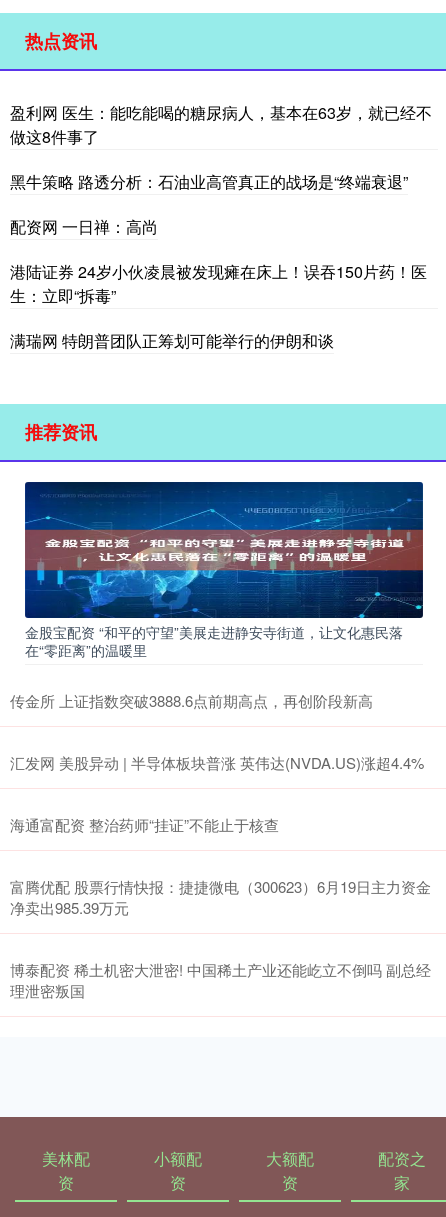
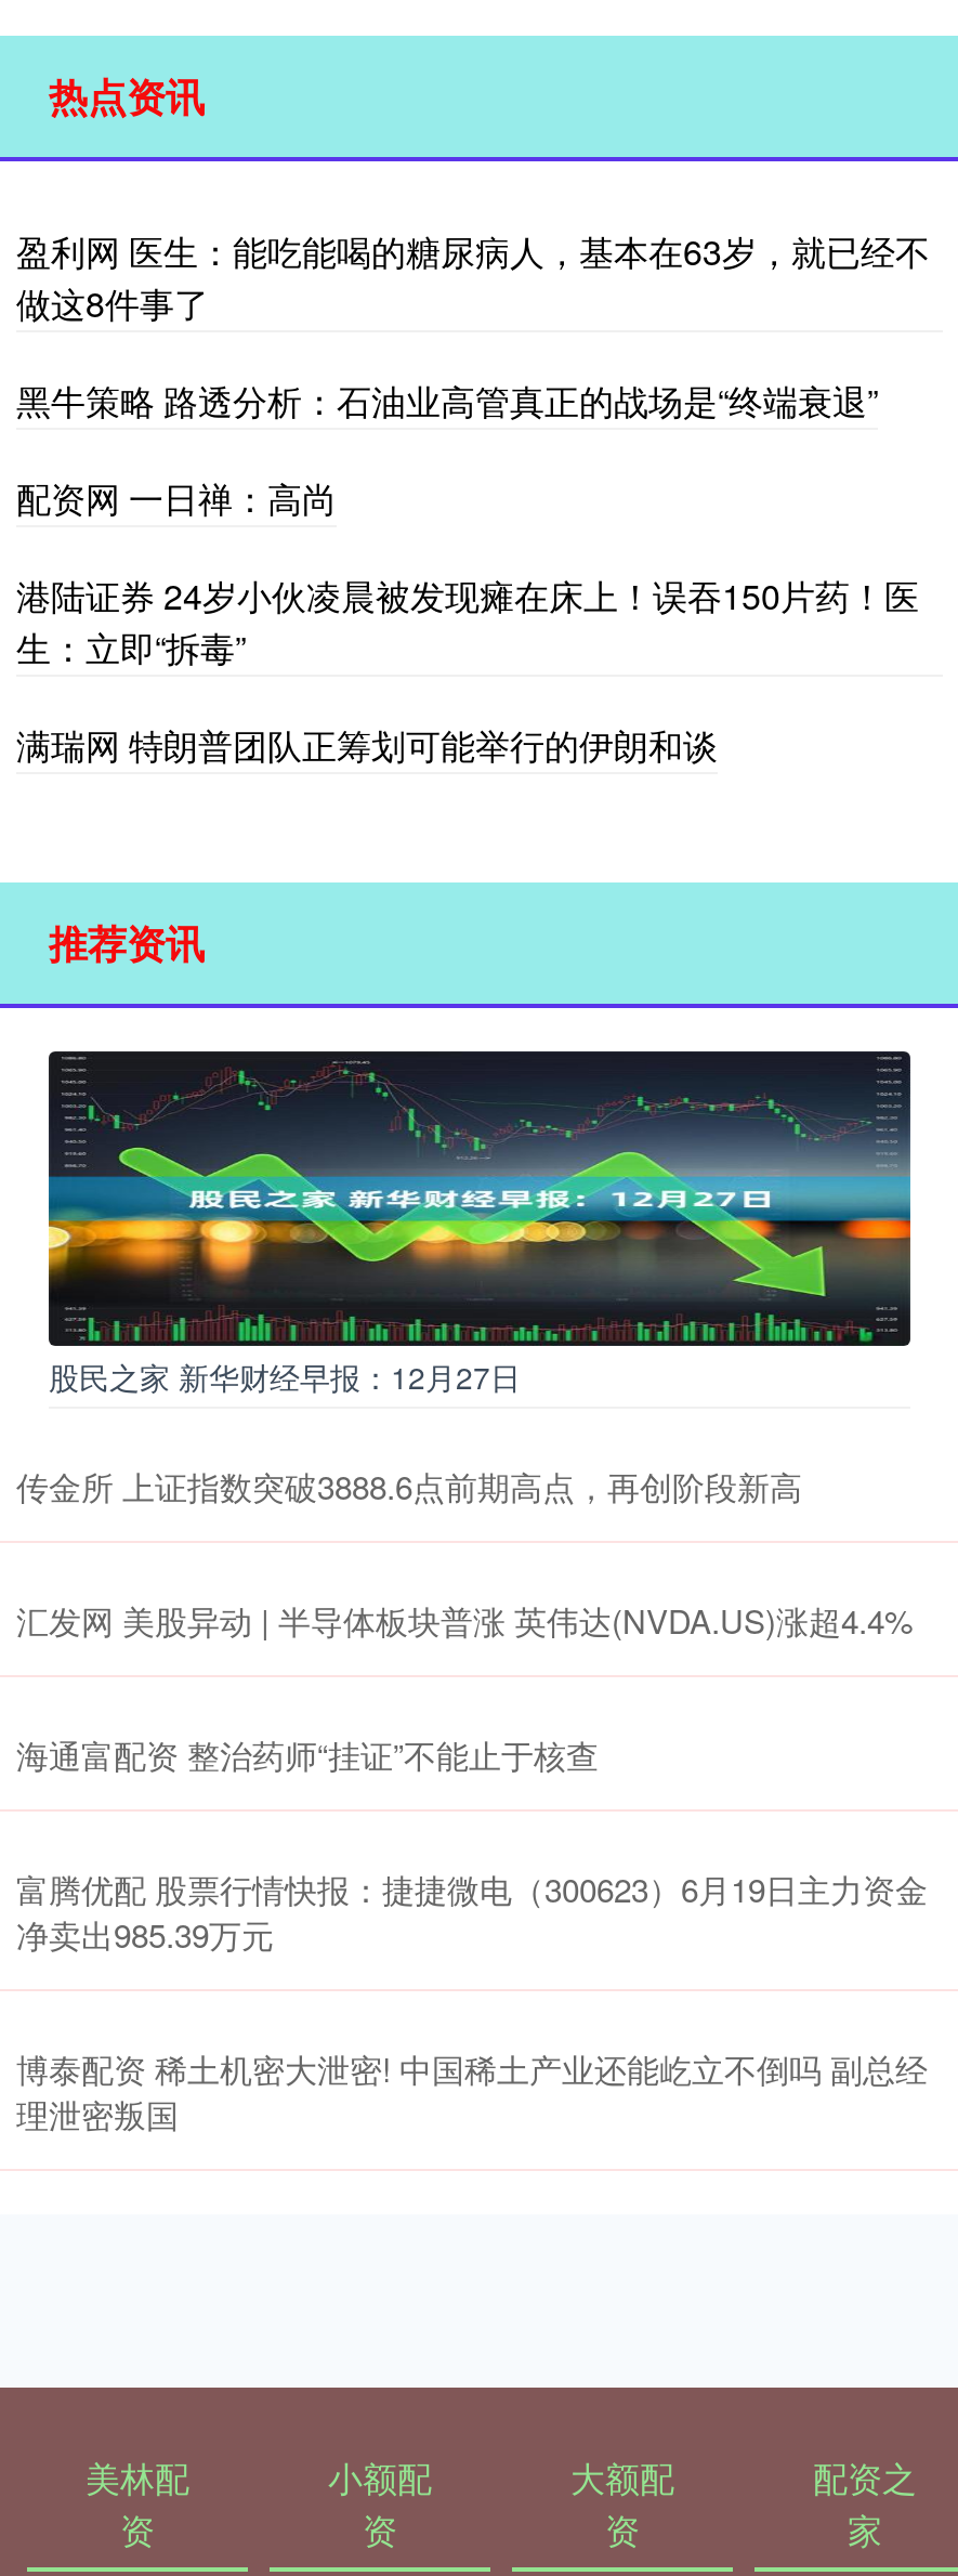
[24,482,423,660] [image] | 金股宝配资 “和平的守望”美展走进静安寺街道，让文化惠民落 | 在“零距离”的温暖里 -> [47,1051,913,1397] [image] | 股民之家 新华财经早报：12月27日

